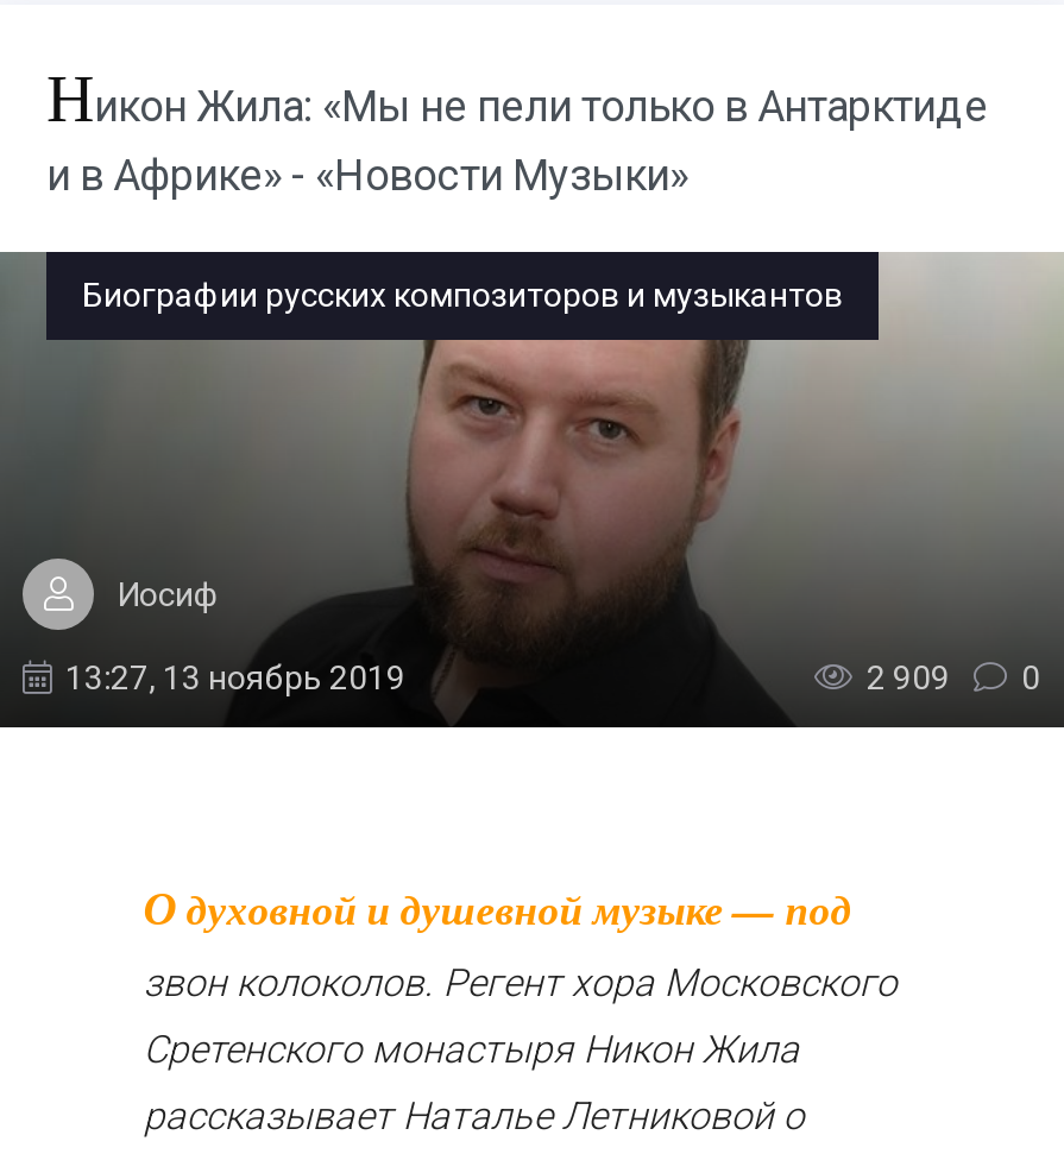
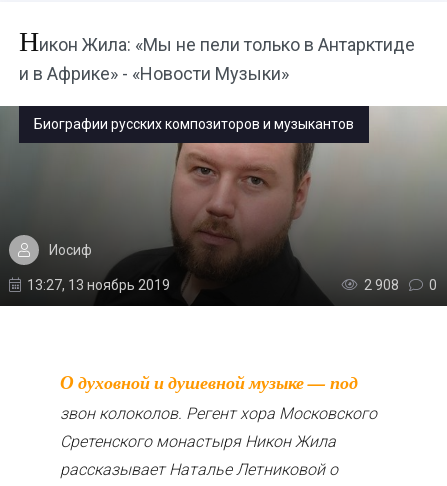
[867,658,1040,696] 2 909 0 -> [364,277,437,293] 2 908 0

